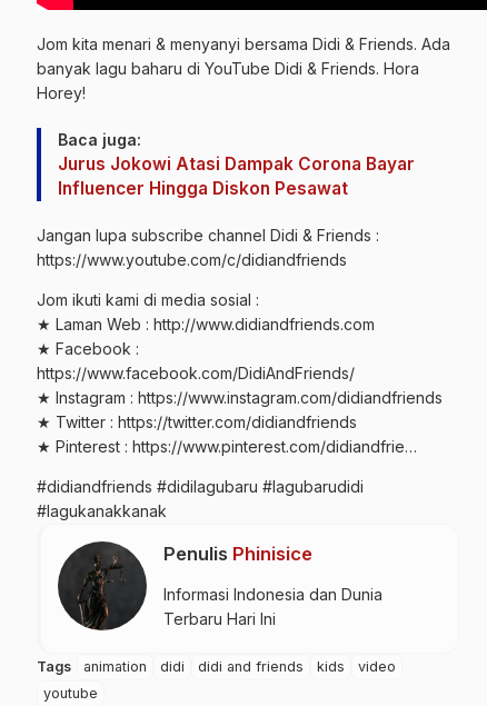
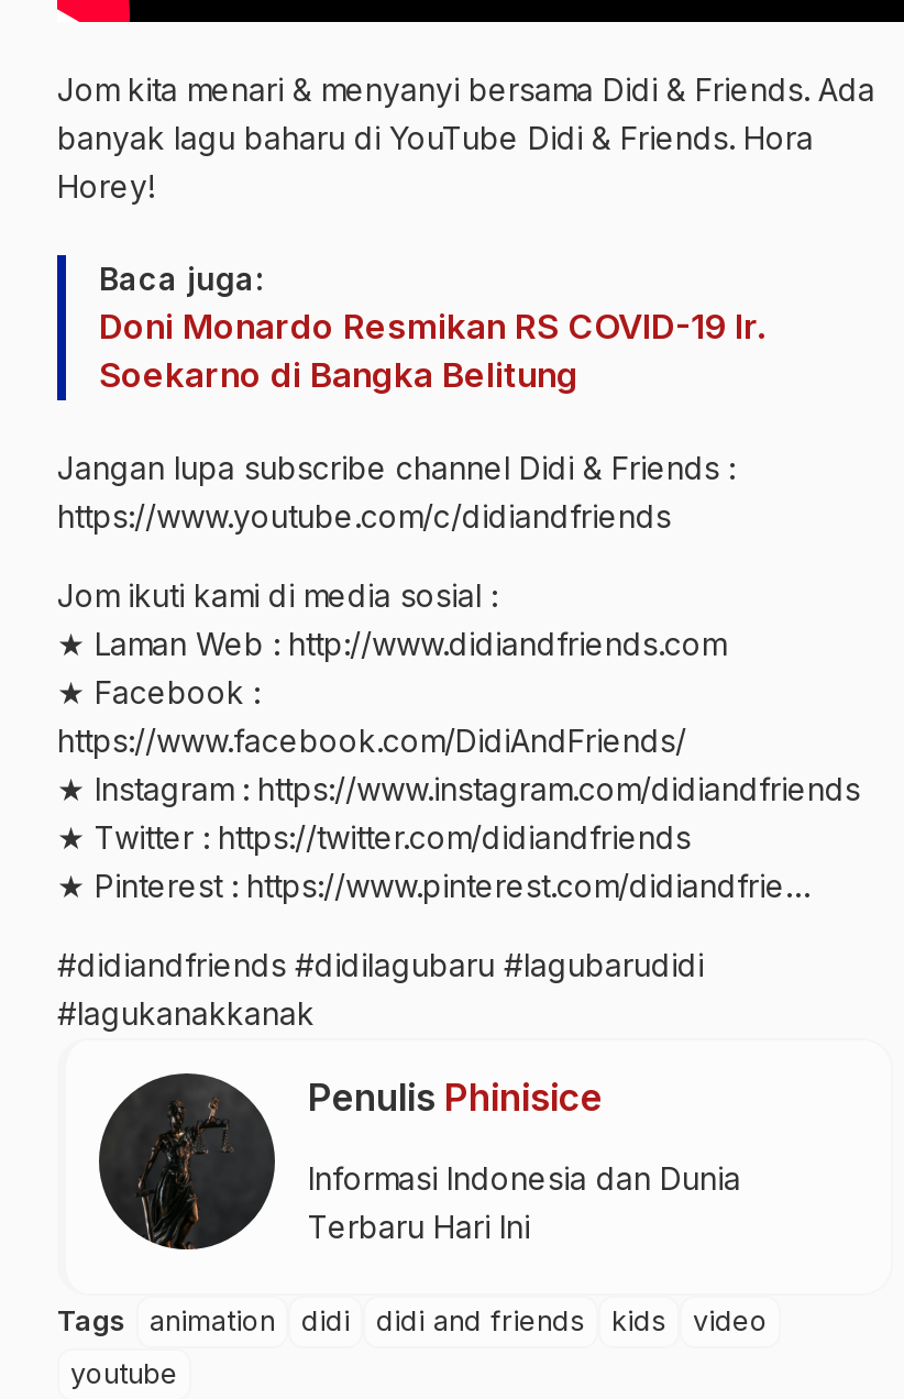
[58,153,415,199] Jurus Jokowi Atasi Dampak Corona Bayar | Influencer Hingga Diskon Pesawat -> [99,305,765,395] Doni Monardo Resmikan RS COVID-19 Ir. | Soekarno di Bangka Belitung

